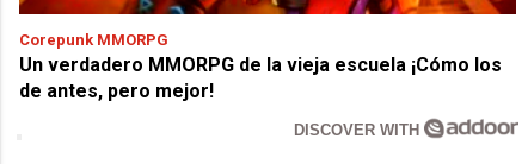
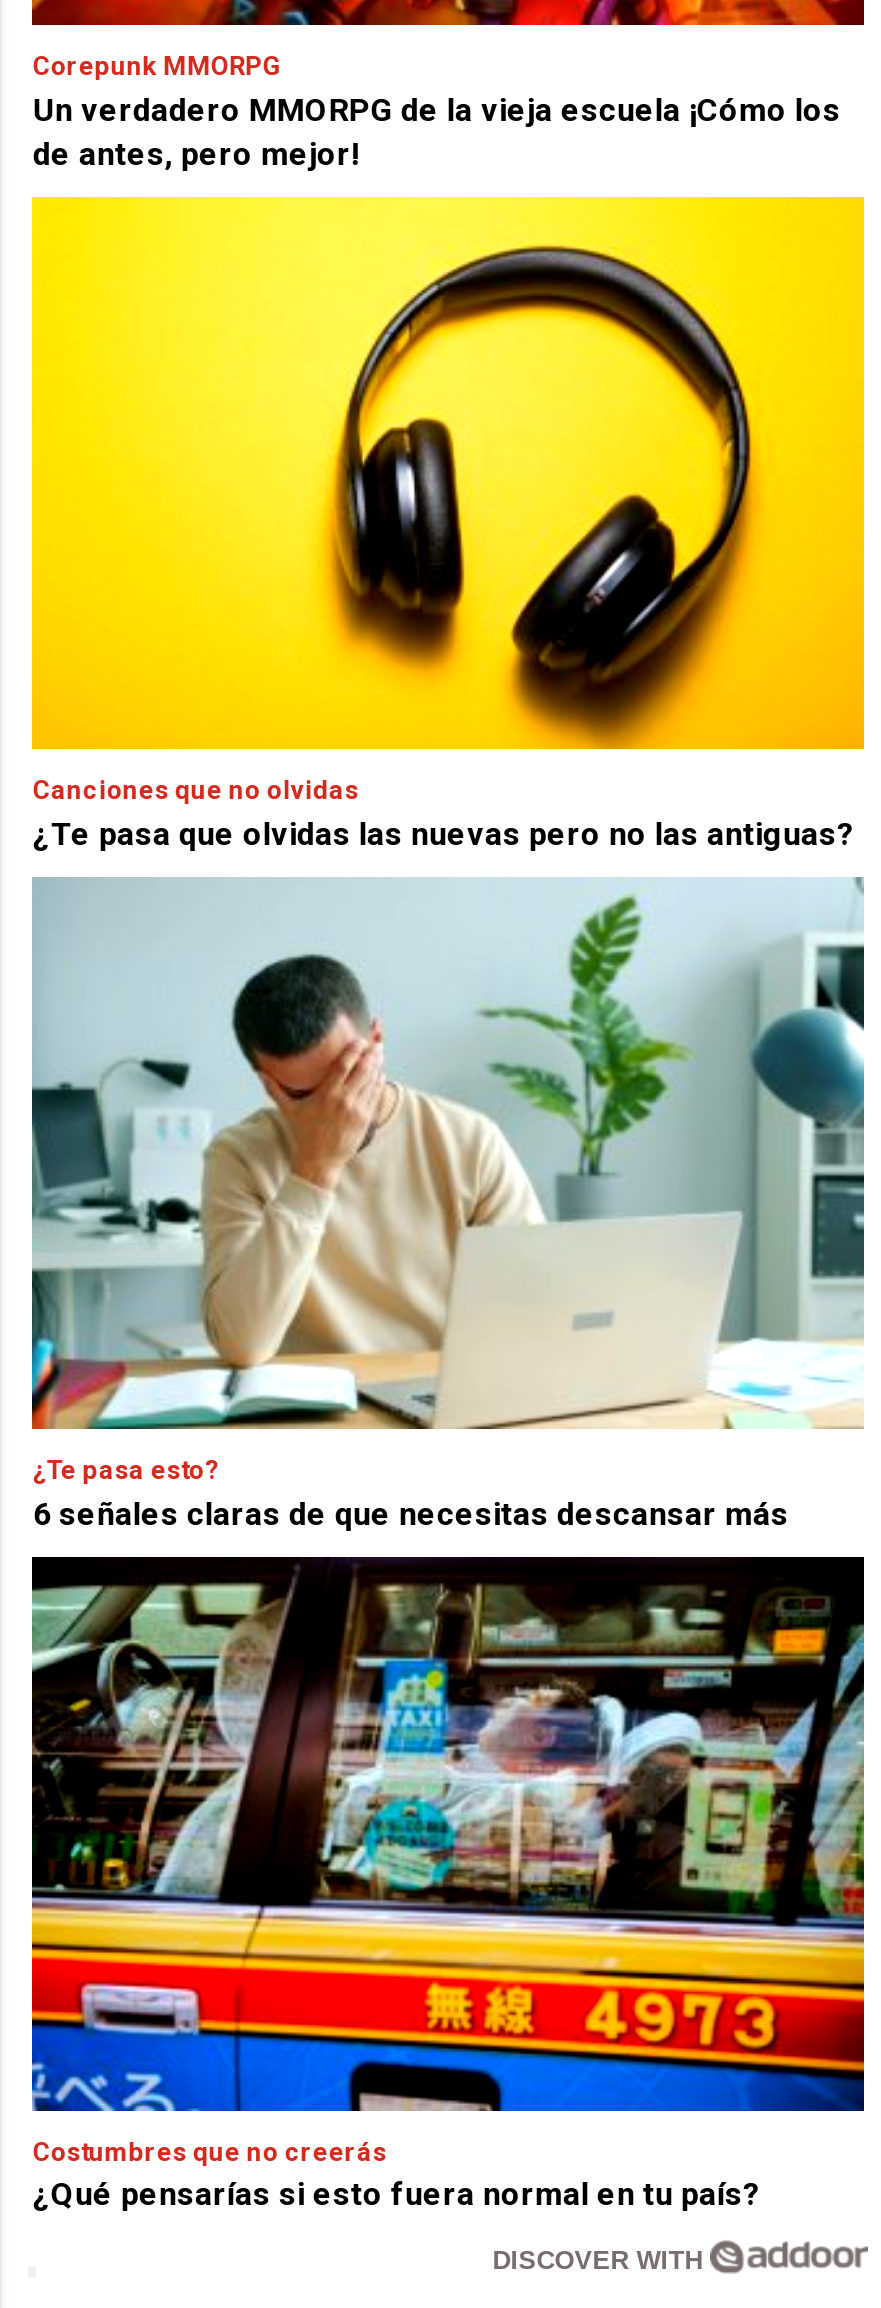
none -> [30,194,866,853] [image] | Canciones que no olvidas | ¿Te pasa que olvidas las nuevas pero no las antiguas?
none -> [30,876,866,1534] [image] | ¿Te pasa esto? | 6 señales claras de que necesitas descansar más
none -> [30,1556,866,2214] [image] | Costumbres que no creerás | ¿Qué pensarías si esto fuera normal en tu país?

